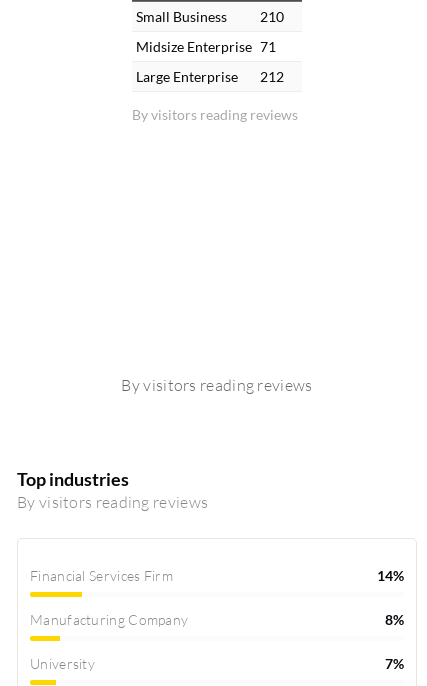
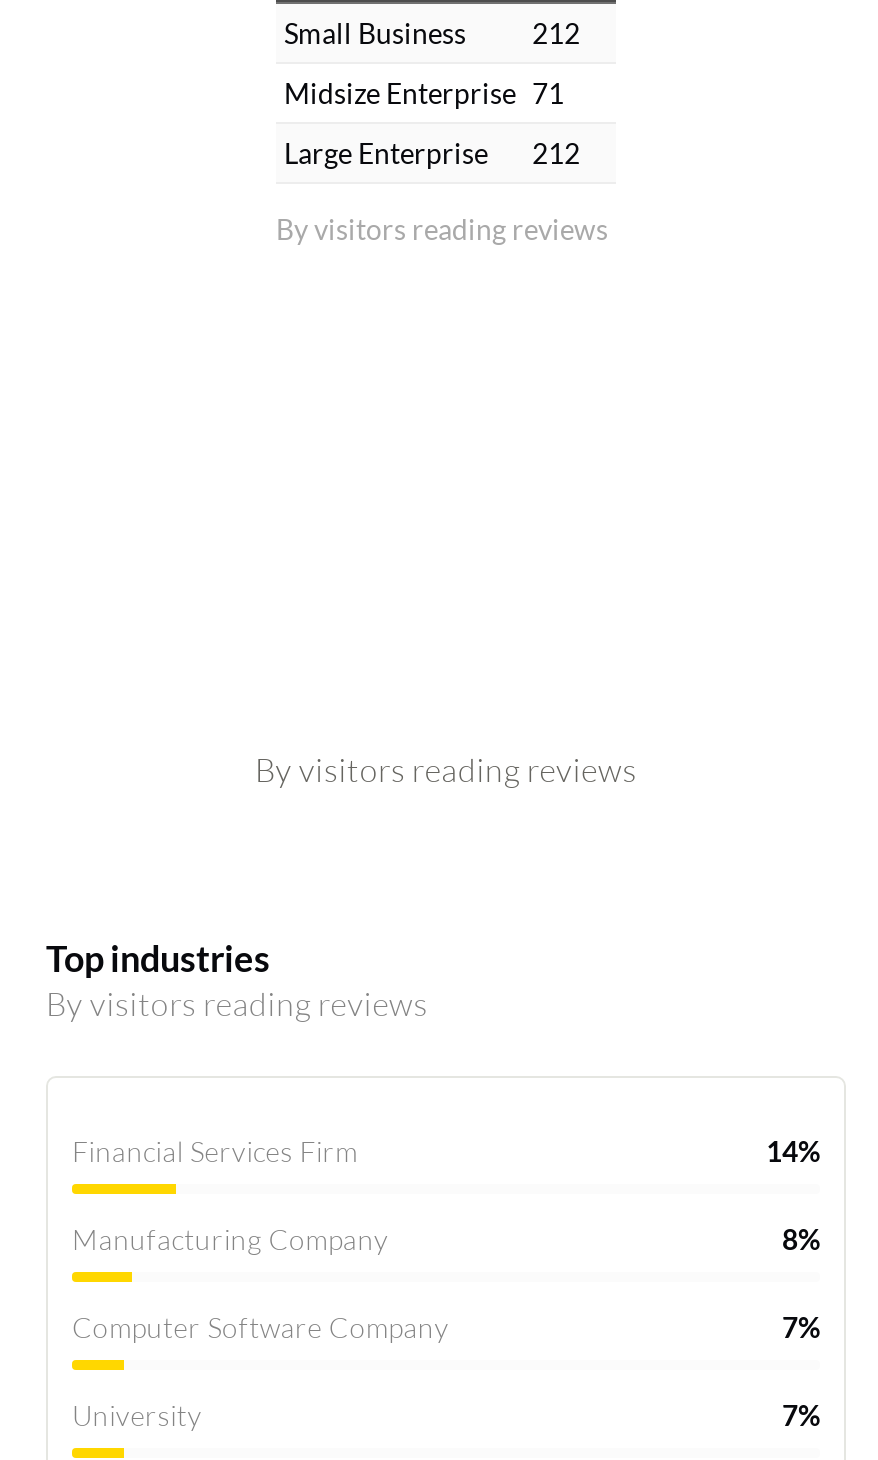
[136,8,284,25] Small Business 210 -> [284,16,580,50] Small Business 212
none -> [72,1310,820,1344] Computer Software Company | 7%

